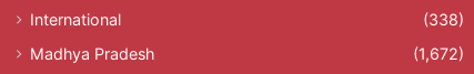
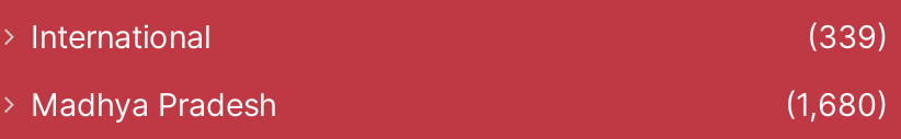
[423,10,464,29] (338) -> [807,18,888,55] (339)
[413,44,464,63] (1,672) -> [785,85,888,123] (1,680)

